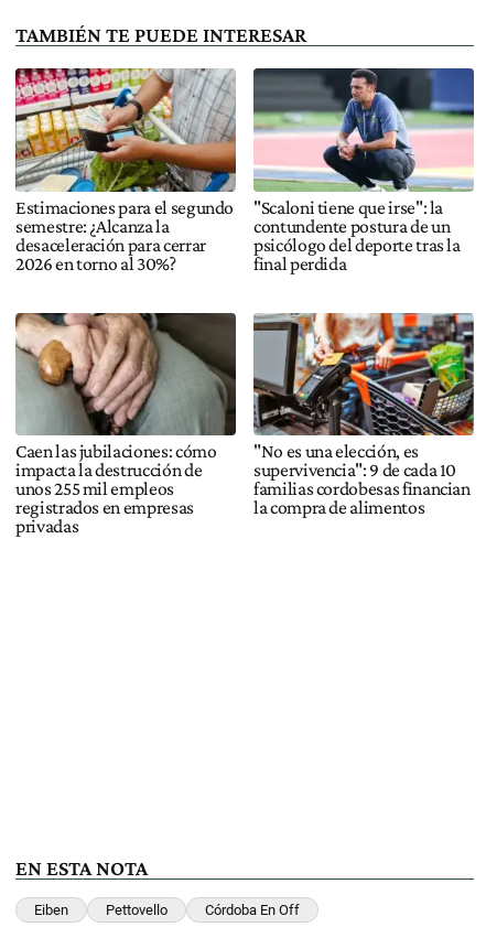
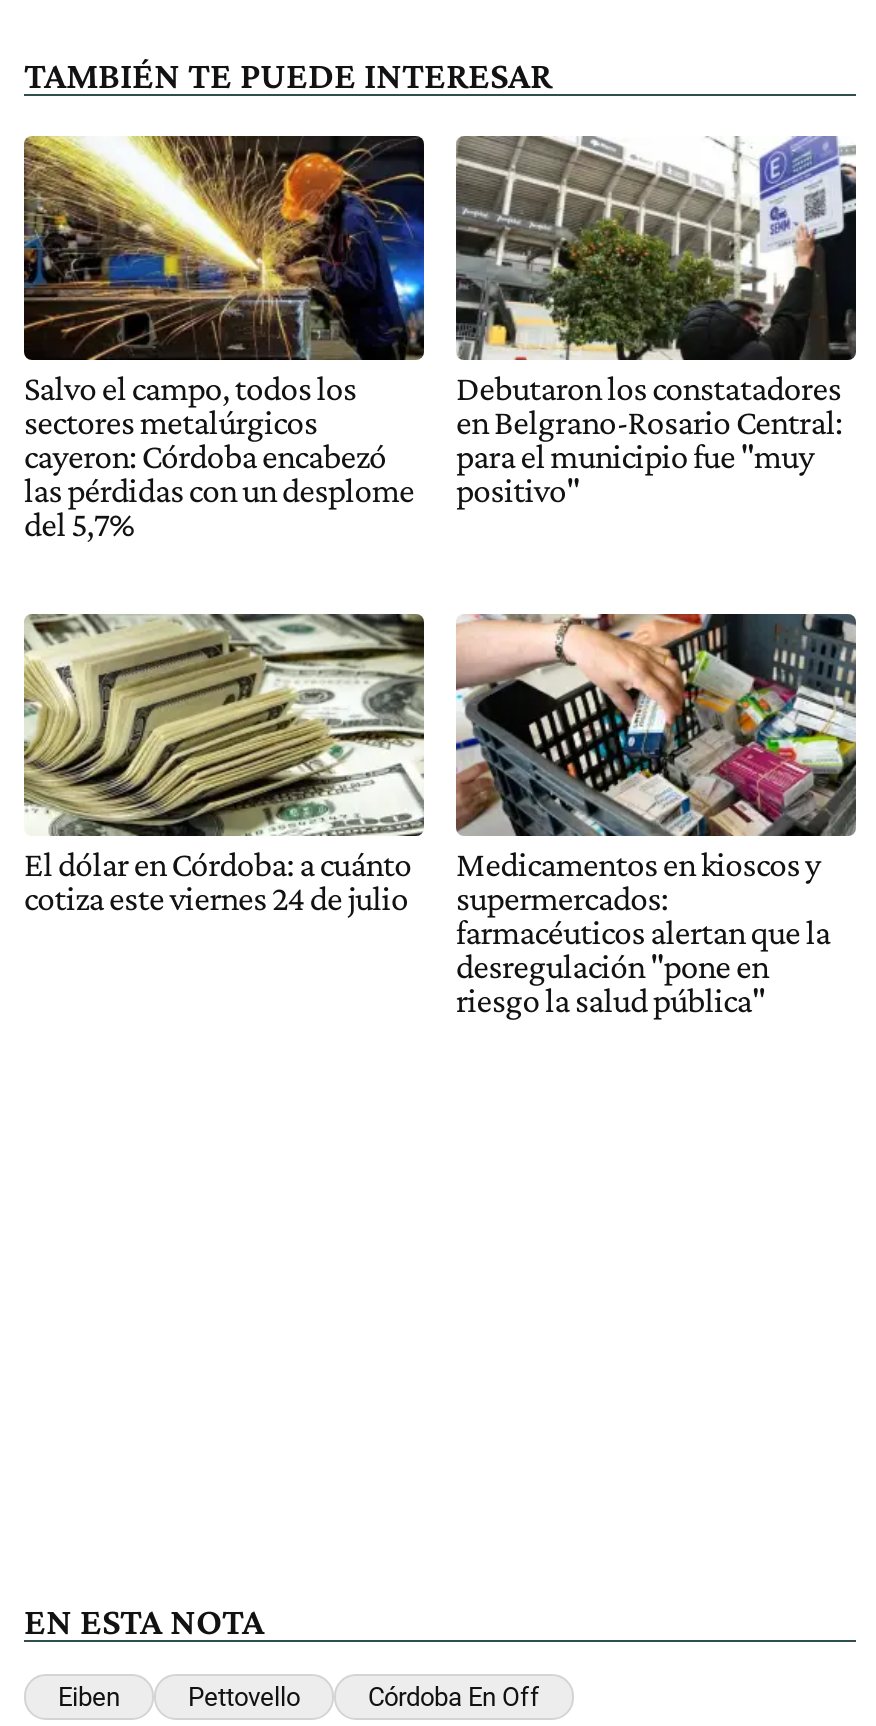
[14,67,237,274] [image] | Estimaciones para el segundo | semestre: ¿Alcanza la | desaceleración para cerrar | 2026 en torno al 30%? -> [22,134,426,543] [image] | Salvo el campo, todos los | sectores metalúrgicos | cayeron: Córdoba encabezó | las pérdidas con un desplome | del 5,7%
[253,67,475,274] [image] | "Scaloni tiene que irse": la | contundente postura de un | psicólogo del deporte tras la | final perdida -> [454,136,858,509] [image] | Debutaron los constatadores | en Belgrano-Rosario Central: | para el municipio fue "muy | positivo"
[15,312,237,537] [image] | Caen las jubilaciones: cómo | impacta la destrucción de | unos 255 mil empleos | registrados en empresas | privadas -> [24,612,424,918] [image] | El dólar en Córdoba: a cuánto | cotiza este viernes 24 de julio
[252,312,474,518] [image] | "No es una elección, es | supervivencia": 9 de cada 10 | familias cordobesas financian | la compra de alimentos -> [456,612,856,1020] [image] | Medicamentos en kioscos y | supermercados: | farmacéuticos alertan que la | desregulación "pone en | riesgo la salud pública"

